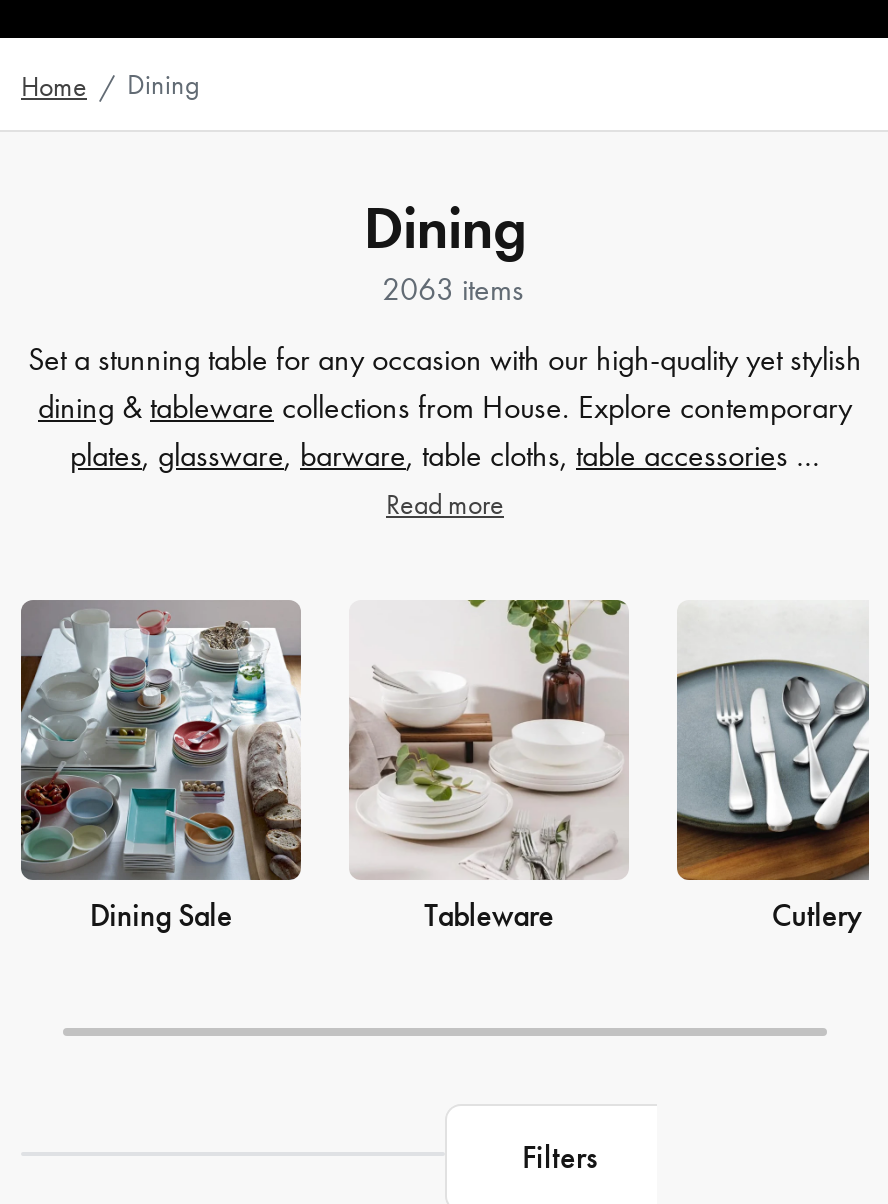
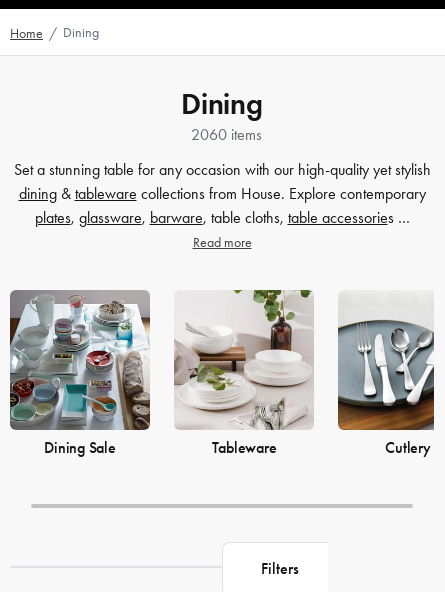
[382,269,524,307] 2063 items -> [190,125,261,144] 2060 items

